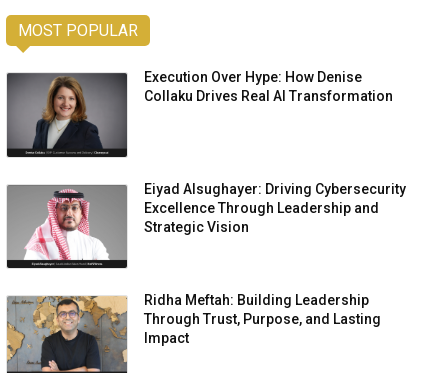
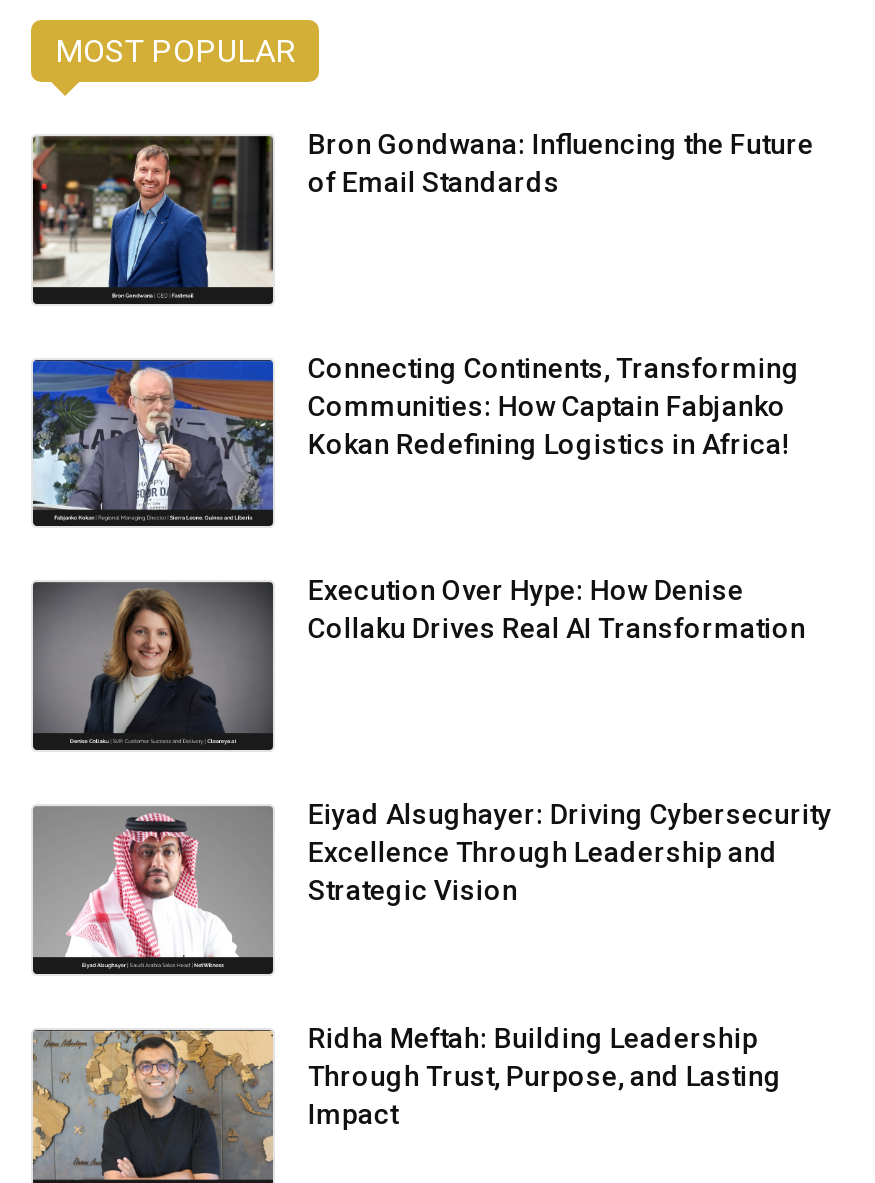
none -> [31,128,814,296] [image] | Bron Gondwana: Influencing the Future | of Email Standards
none -> [31,351,800,520] [image] | Connecting Continents, Transforming | Communities: How Captain Fabjanko | Kokan Redefining Logistics in Africa!

